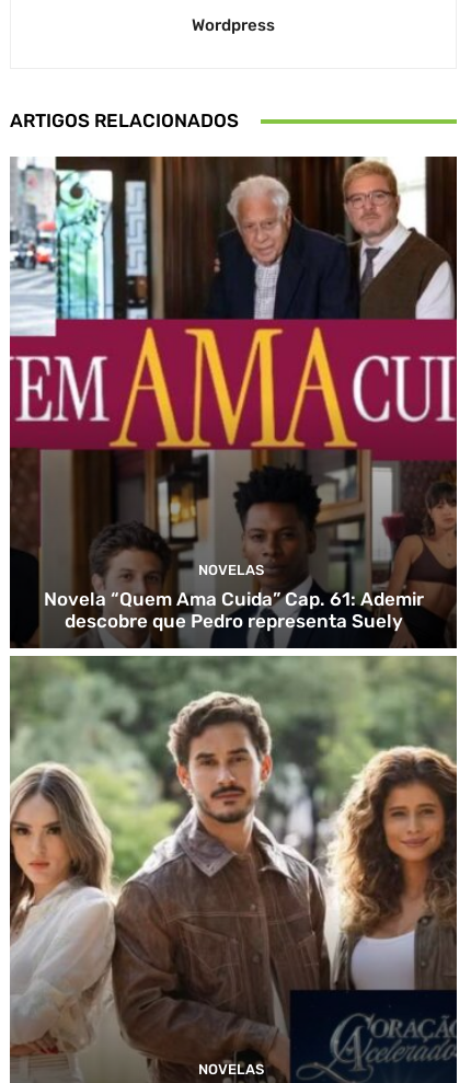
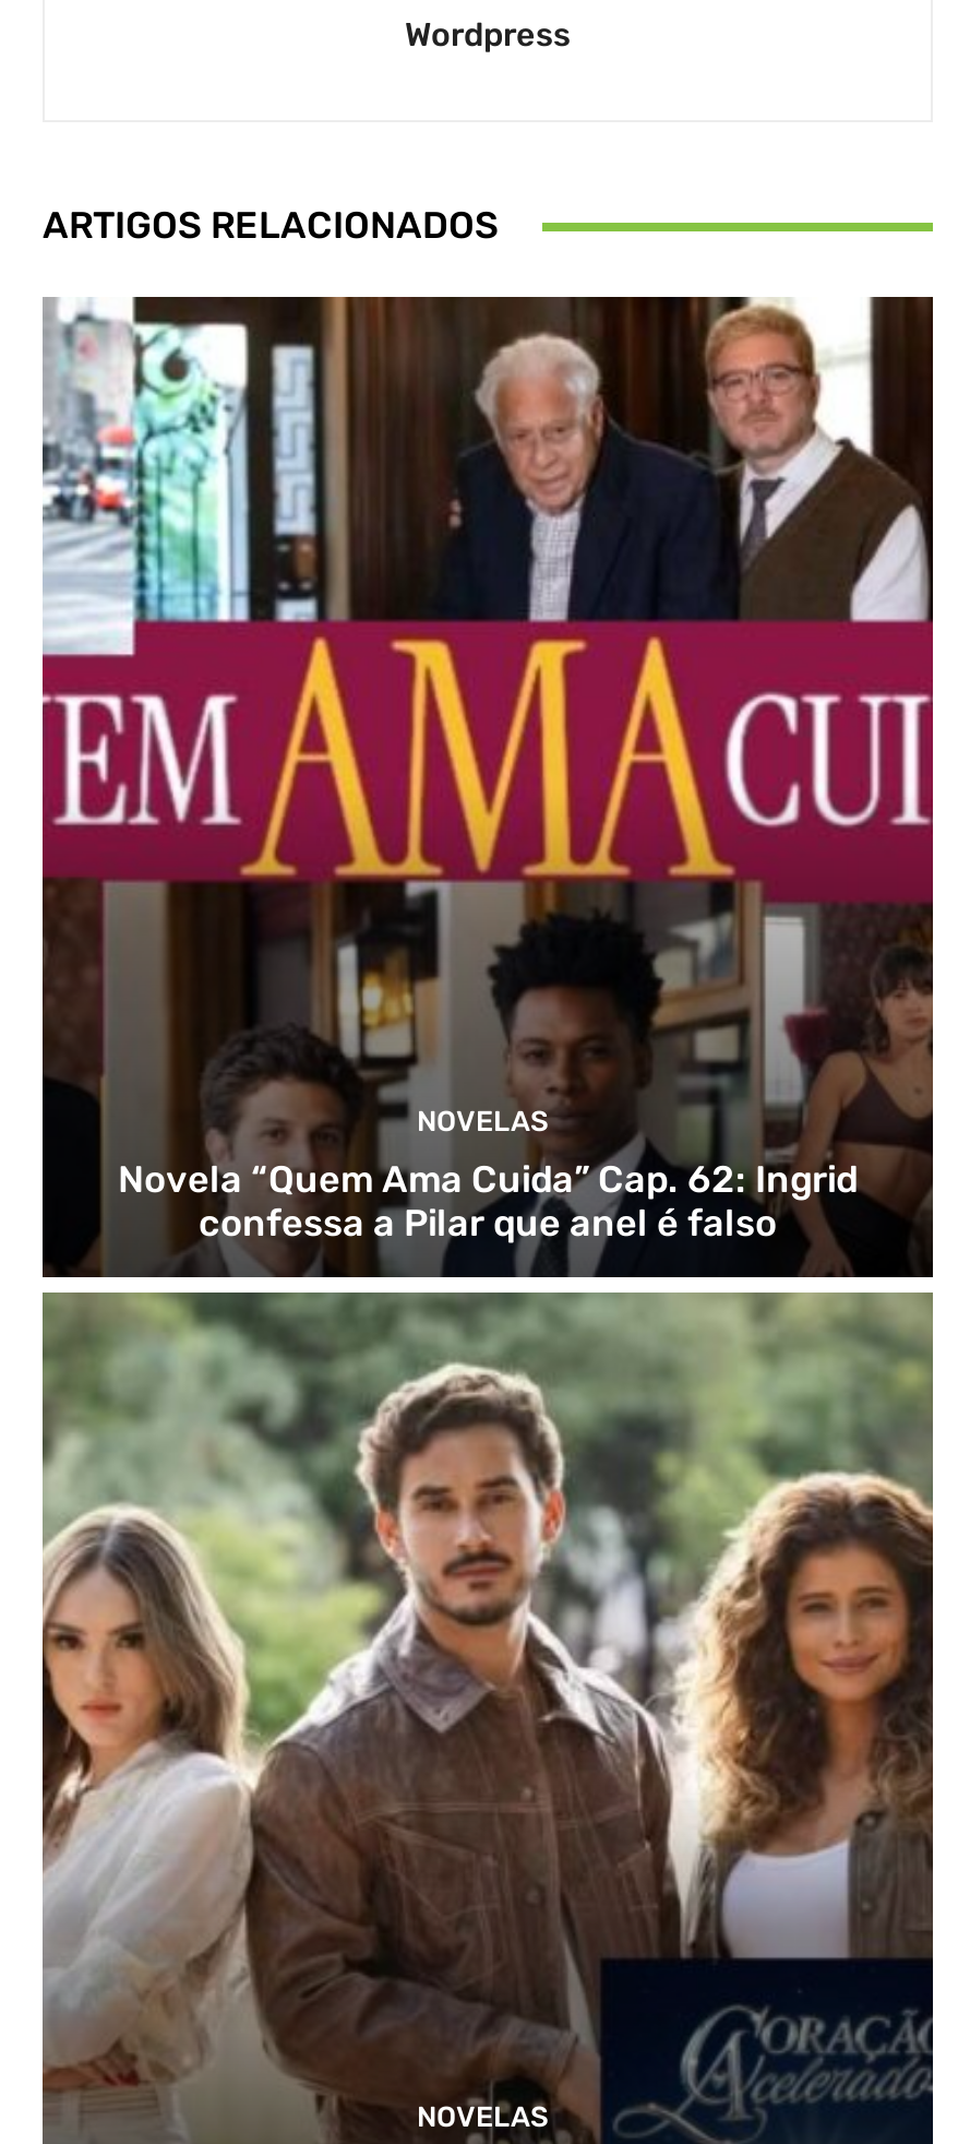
[43,588,423,632] Novela “Quem Ama Cuida” Cap. 61: Ademir | descobre que Pedro representa Suely -> [118,1157,858,1244] Novela “Quem Ama Cuida” Cap. 62: Ingrid | confessa a Pilar que anel é falso

